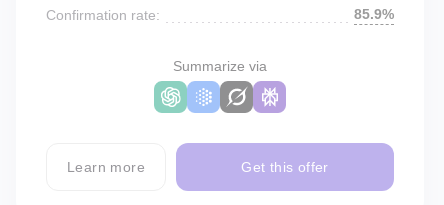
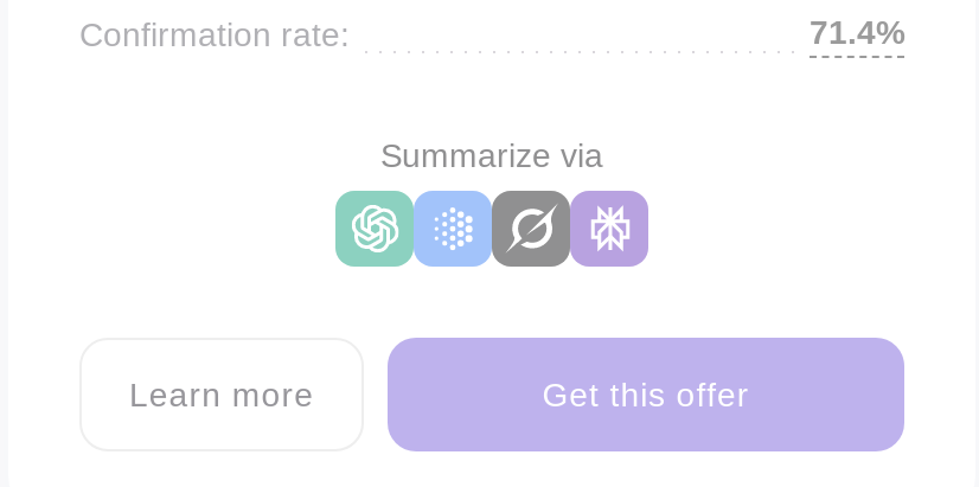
[354,6,394,22] 85.9% -> [810,13,904,51] 71.4%

